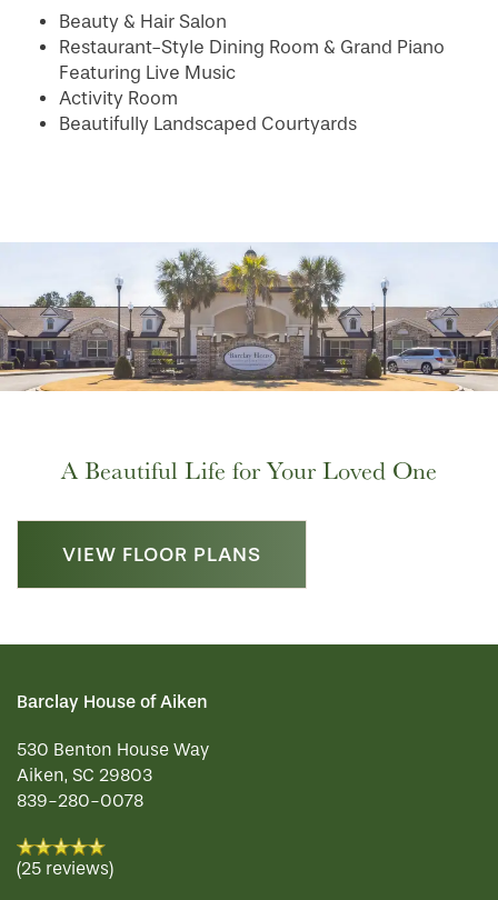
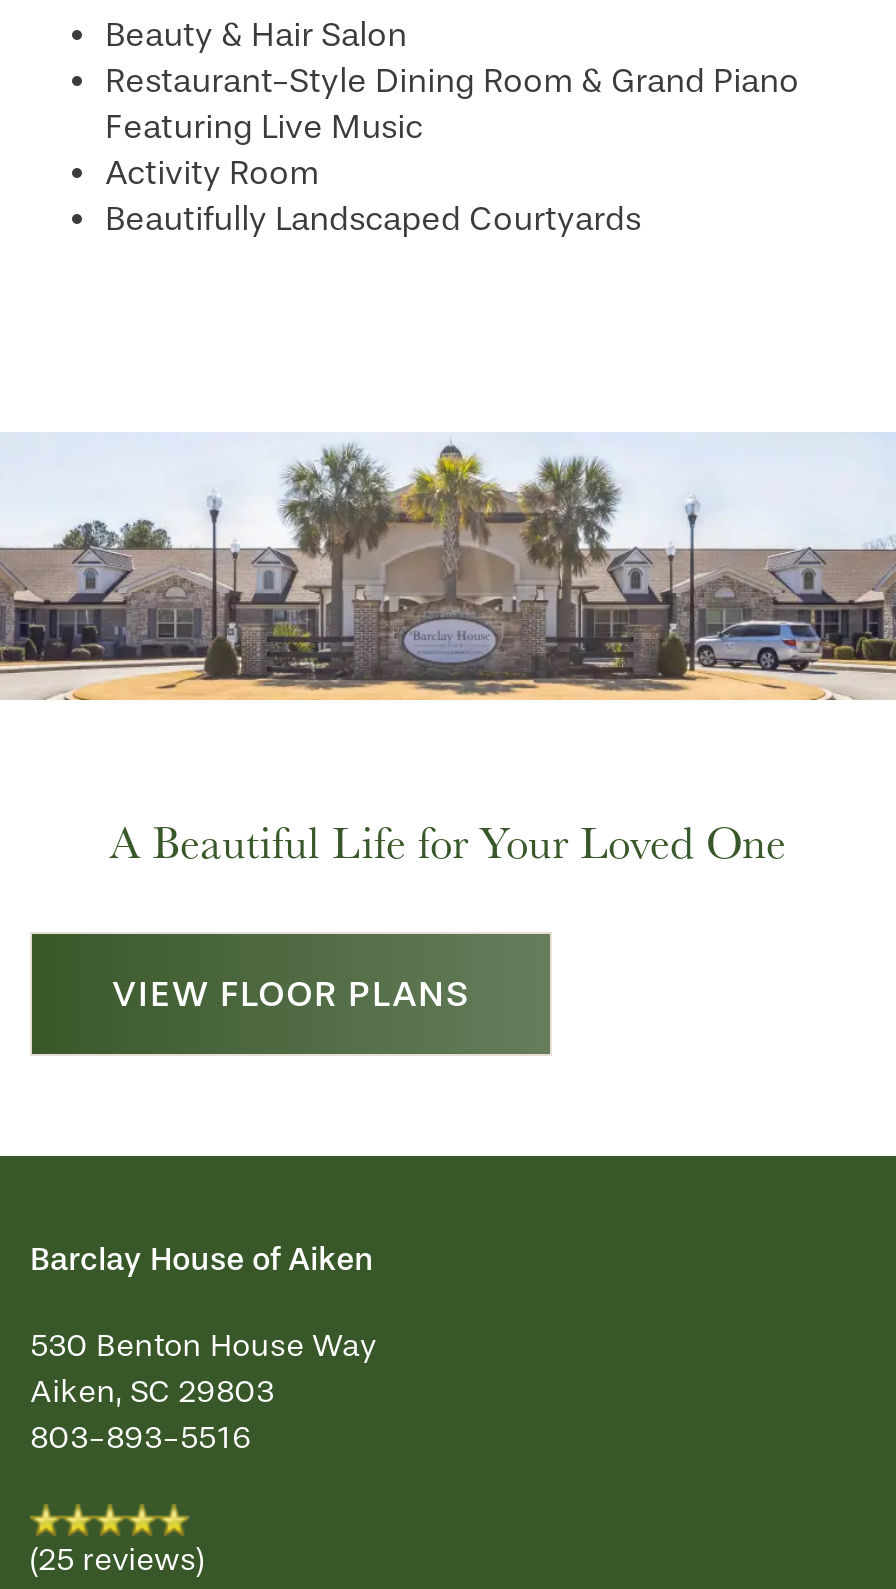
[17,790,143,811] 839-280-0078 -> [30,1419,252,1457] 803-893-5516

